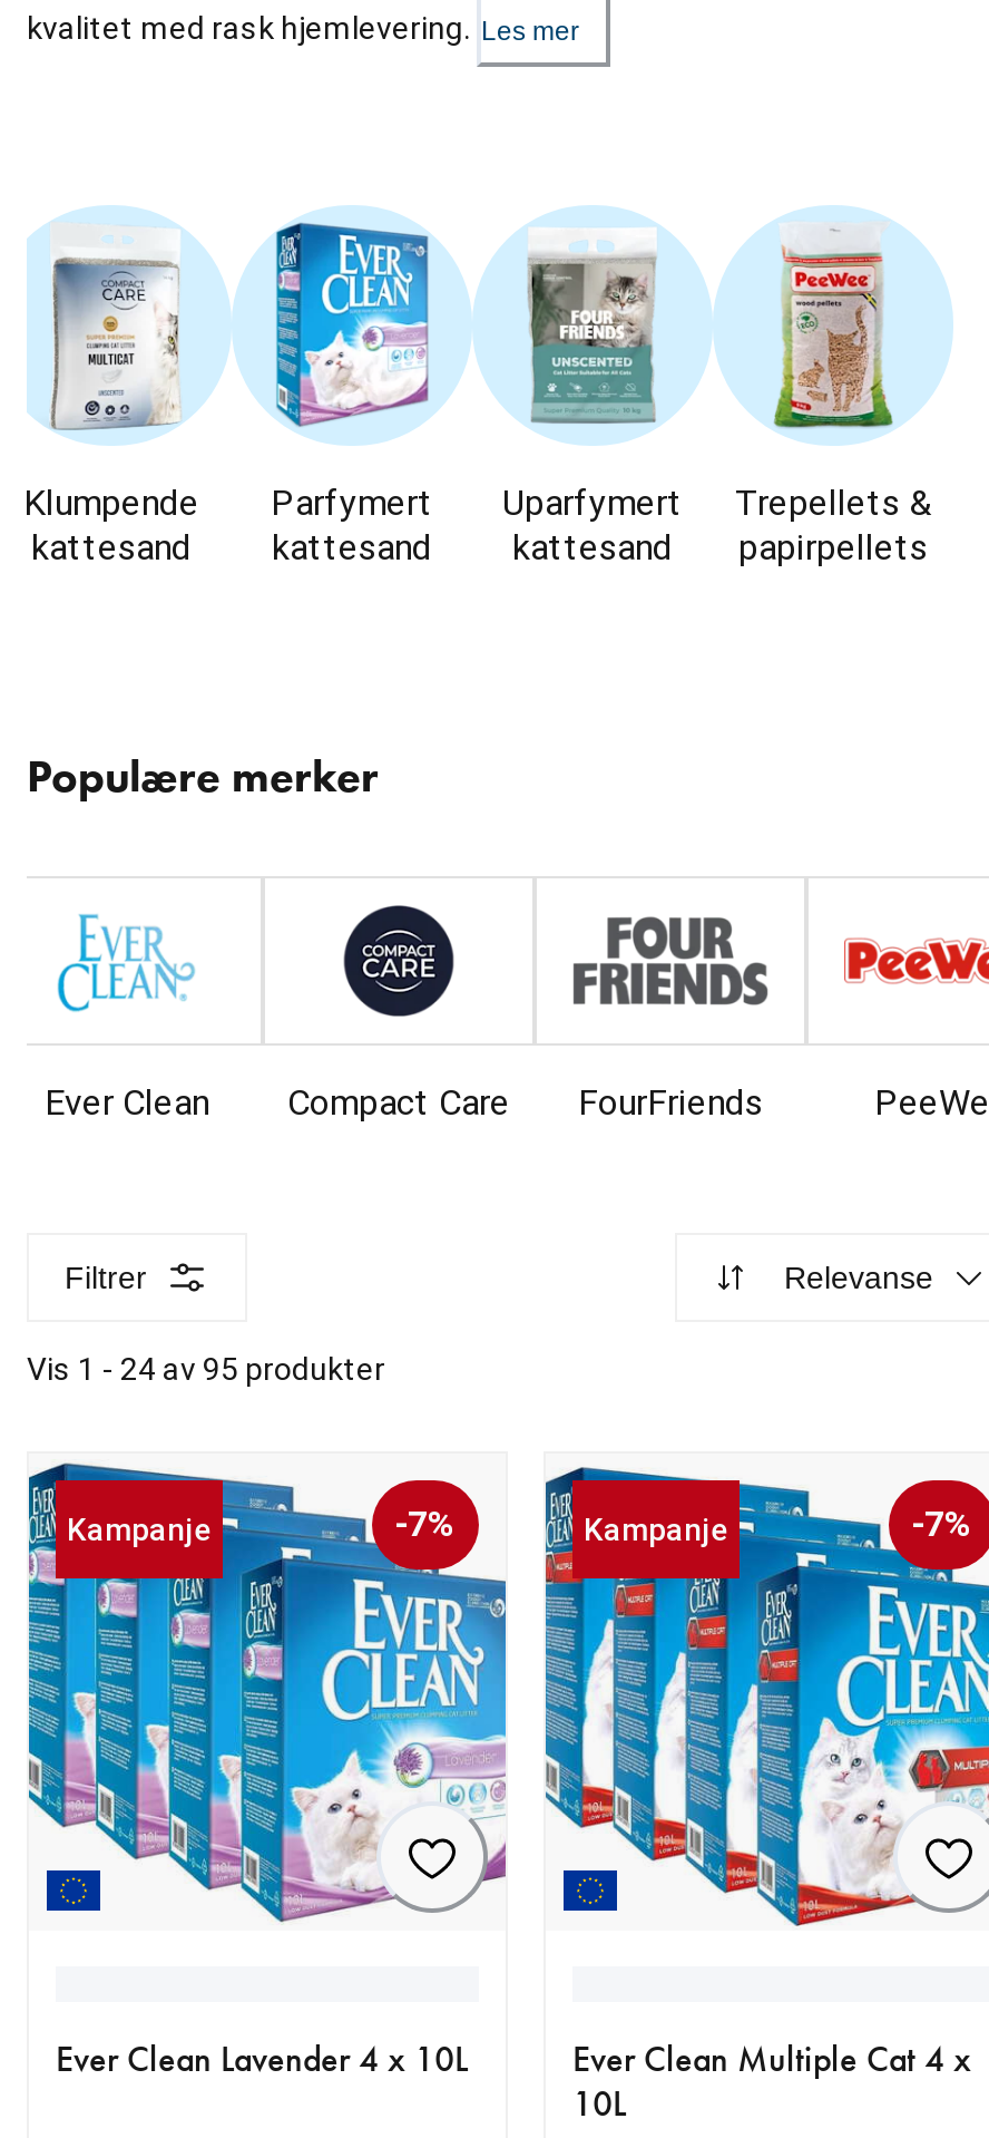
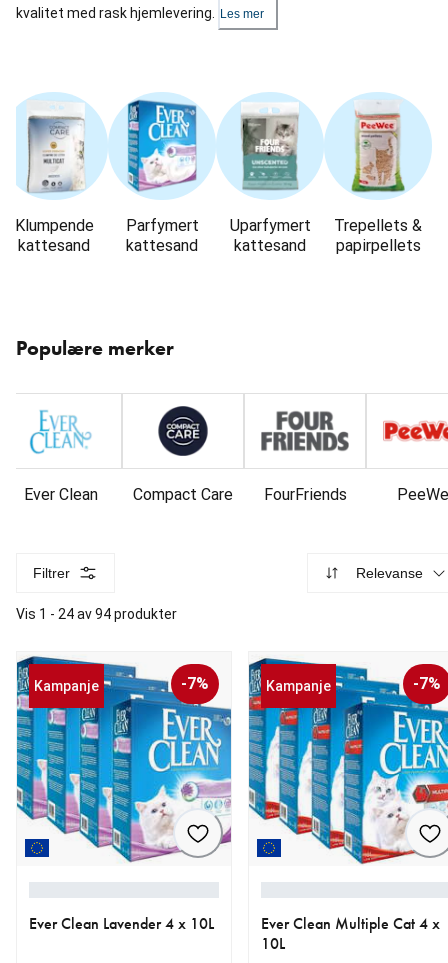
[27,1351,385,1387] Vis 1 - 24 av 95 produkter -> [16,606,177,622] Vis 1 - 24 av 94 produkter

